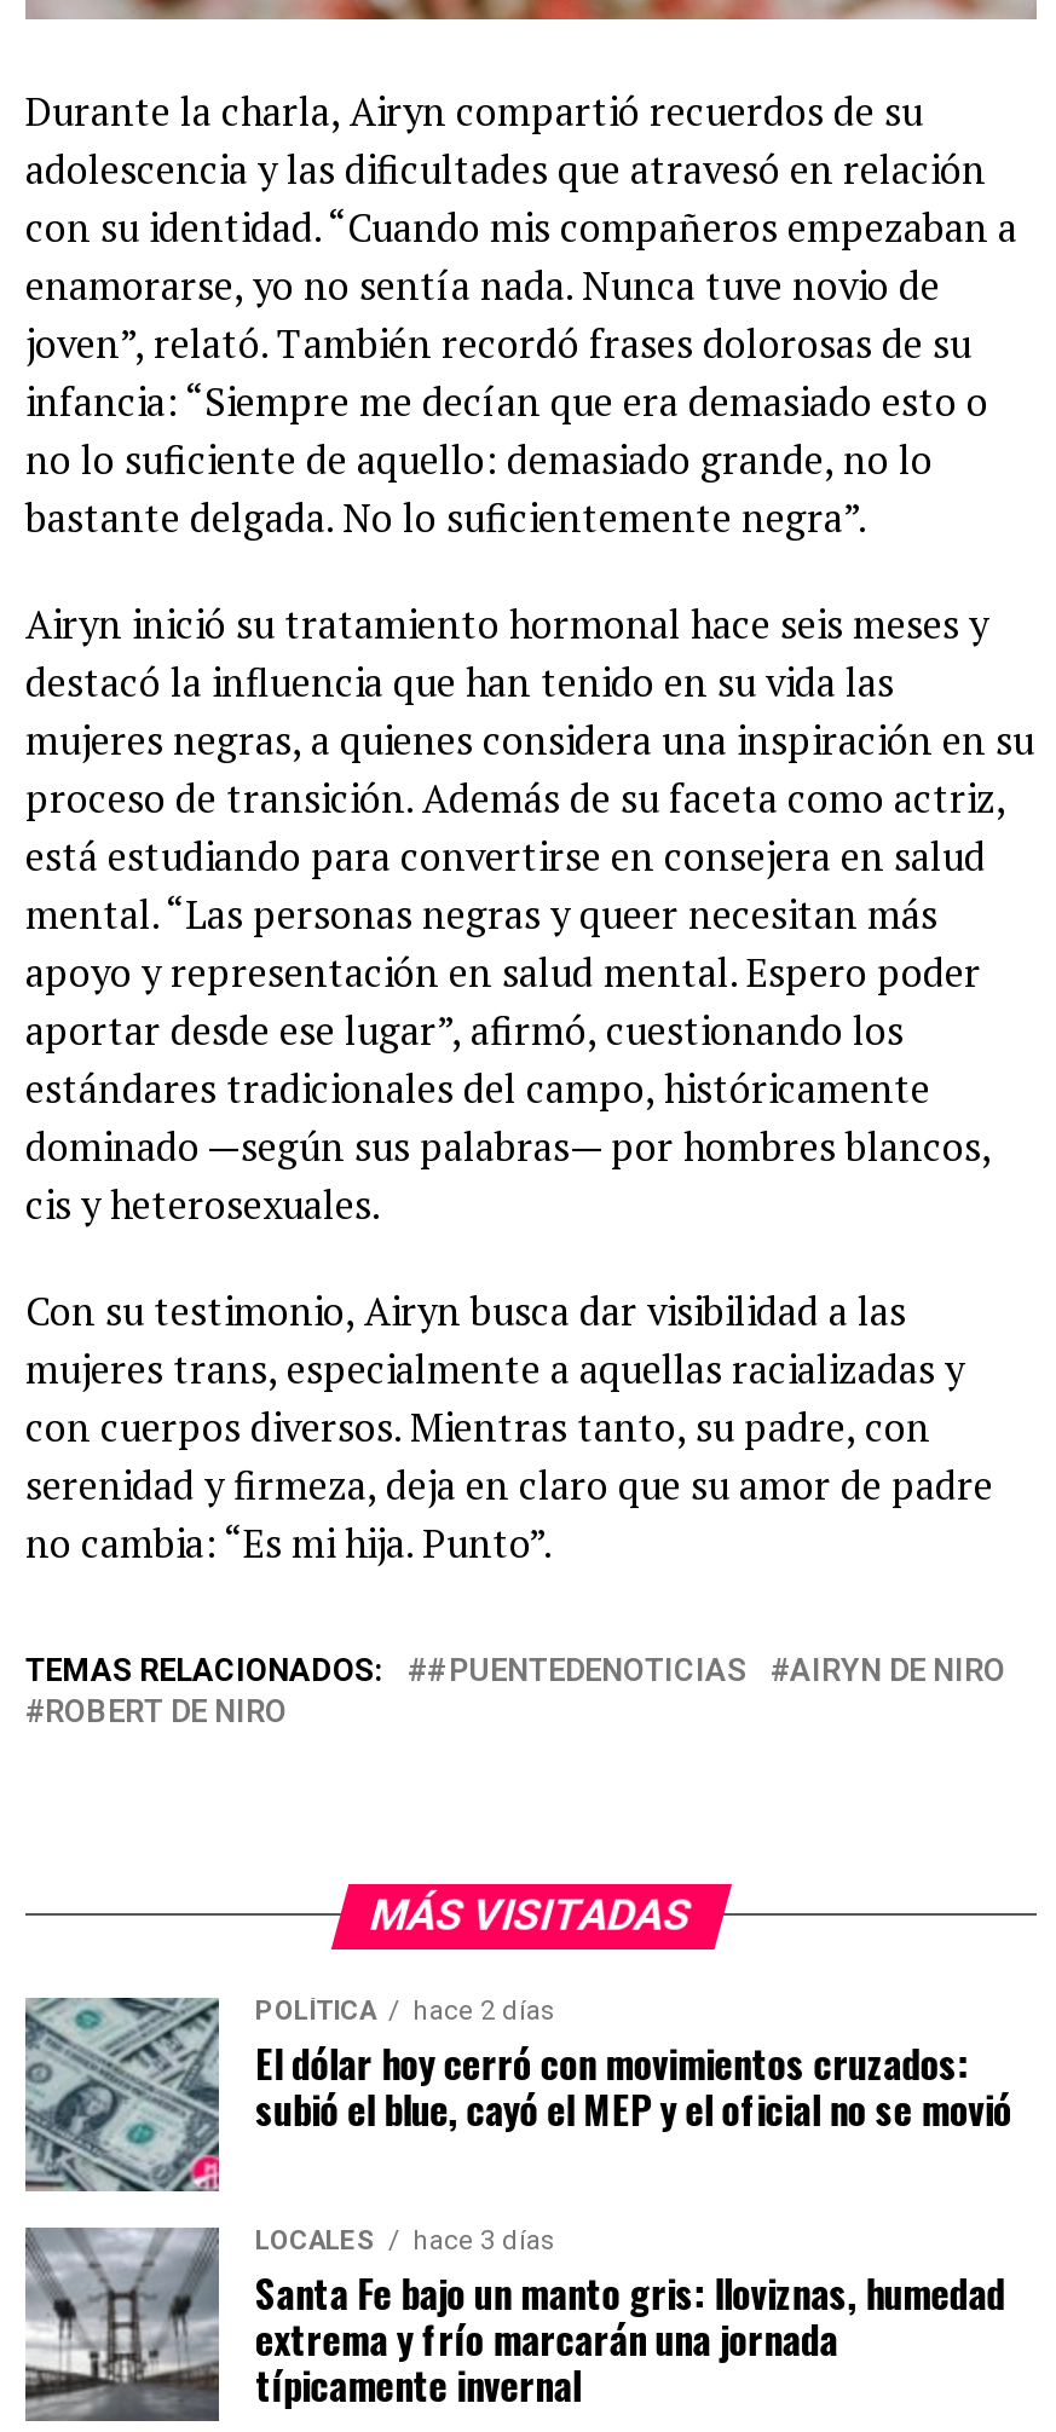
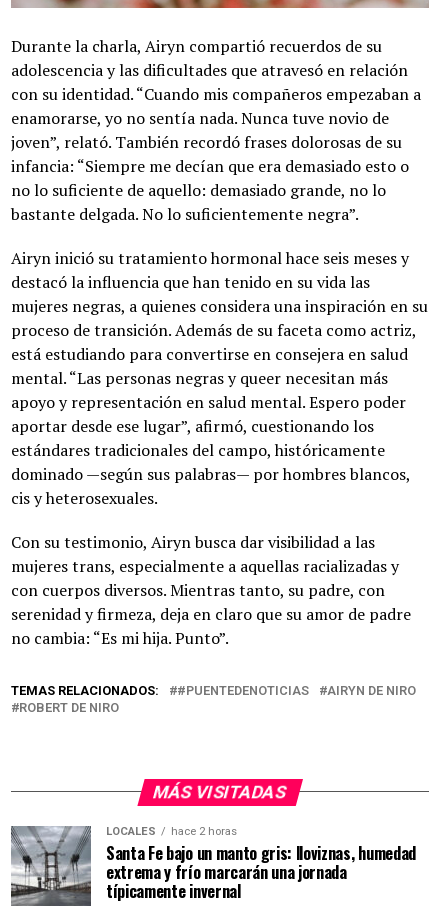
[23,1995,1012,2191] [image] | POLÍTICA | hace 2 días | El dólar hoy cerró con movimientos cruzados: | subió el blue, cayó el MEP y el oficial no se movió -> none
[255,2225,555,2256] LOCALES hace 3 días -> [106,825,237,838] LOCALES hace 2 horas

